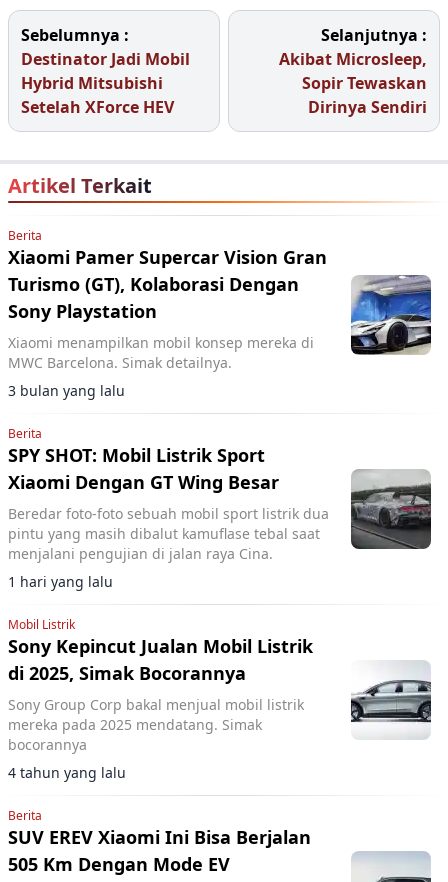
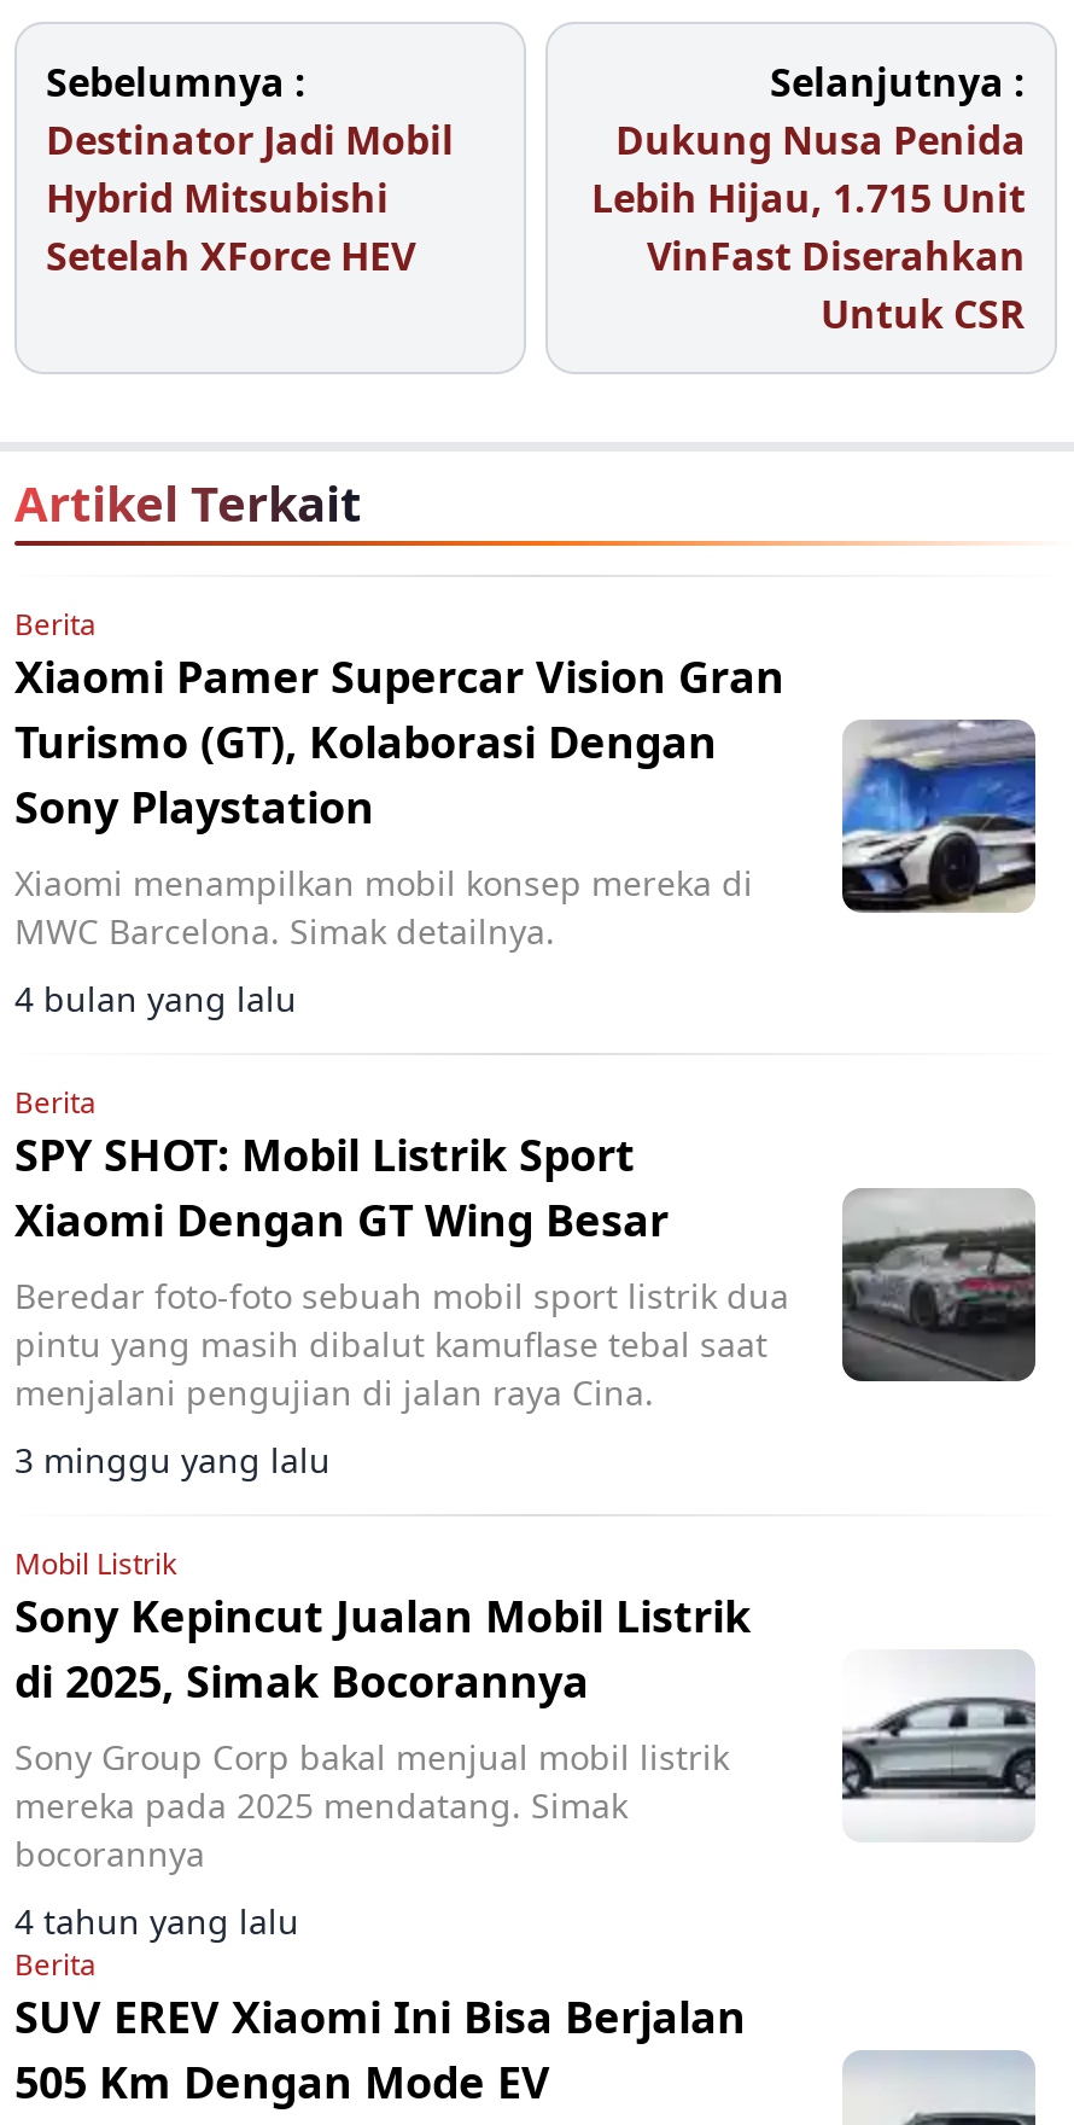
[279,48,427,118] Akibat Microsleep, | Sopir Tewaskan | Dirinya Sendiri -> [591,113,1026,340] Dukung Nusa Penida | Lebih Hijau, 1.715 Unit | VinFast Diserahkan | Untuk CSR
moved [8,172,433,372] -> [14,471,1040,954]: [image] | Artikel Terkait | Berita | Xiaomi Pamer Supercar Vision Gran | Turismo (GT), Kolaborasi Dengan | Sony Playstation | Xiaomi menampilkan mobil konsep mereka di | MWC Barcelona. Simak detailnya.
[8,381,125,400] 3 bulan yang lalu -> [14,976,297,1021] 4 bulan yang lalu
moved [8,425,433,563] -> [14,1082,1040,1415]: [image] | Berita | SPY SHOT: Mobil Listrik Sport | Xiaomi Dengan GT Wing Besar | Beredar foto-foto sebuah mobil sport listrik dua | pintu yang masih dibalut kamuflase tebal saat | menjalani pengujian di jalan raya Cina.
[8,572,113,591] 1 hari yang lalu -> [14,1437,331,1483] 3 minggu yang lalu
moved [8,616,433,782] -> [14,1543,1040,1944]: [image] | Mobil Listrik | Sony Kepincut Jualan Mobil Listrik | di 2025, Simak Bocorannya | Sony Group Corp bakal menjual mobil listrik | mereka pada 2025 mendatang. Simak | bocorannya | 4 tahun yang lalu

